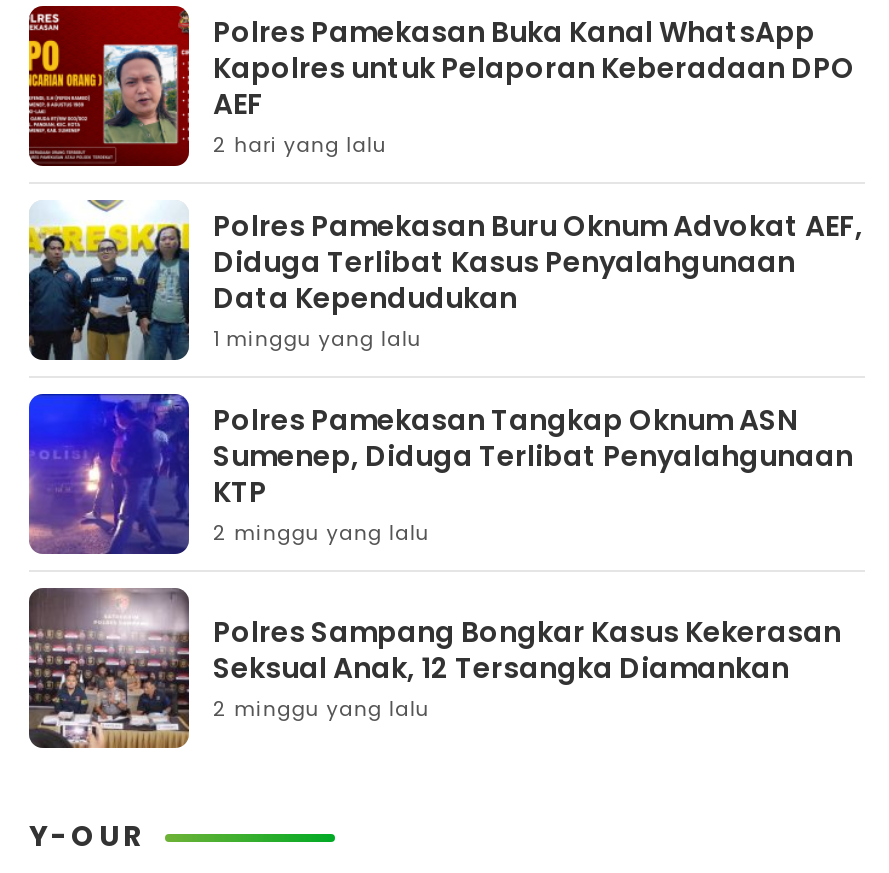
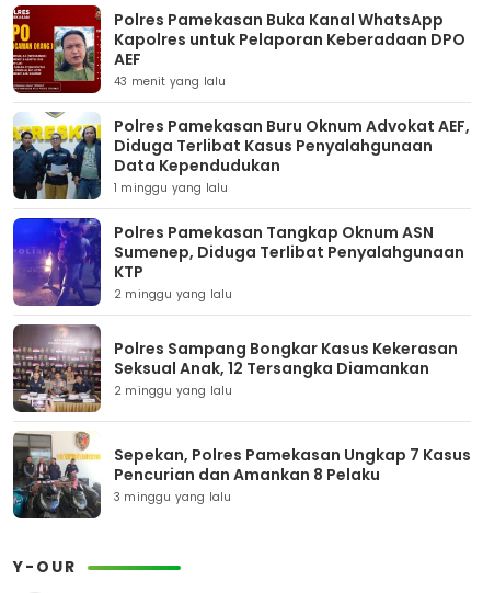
[213,129,387,159] 2 hari yang lalu -> [114,74,226,90] 43 menit yang lalu
none -> [13,431,471,520] [image] | Sepekan, Polres Pamekasan Ungkap 7 Kasus | Pencurian dan Amankan 8 Pelaku | 3 minggu yang lalu

